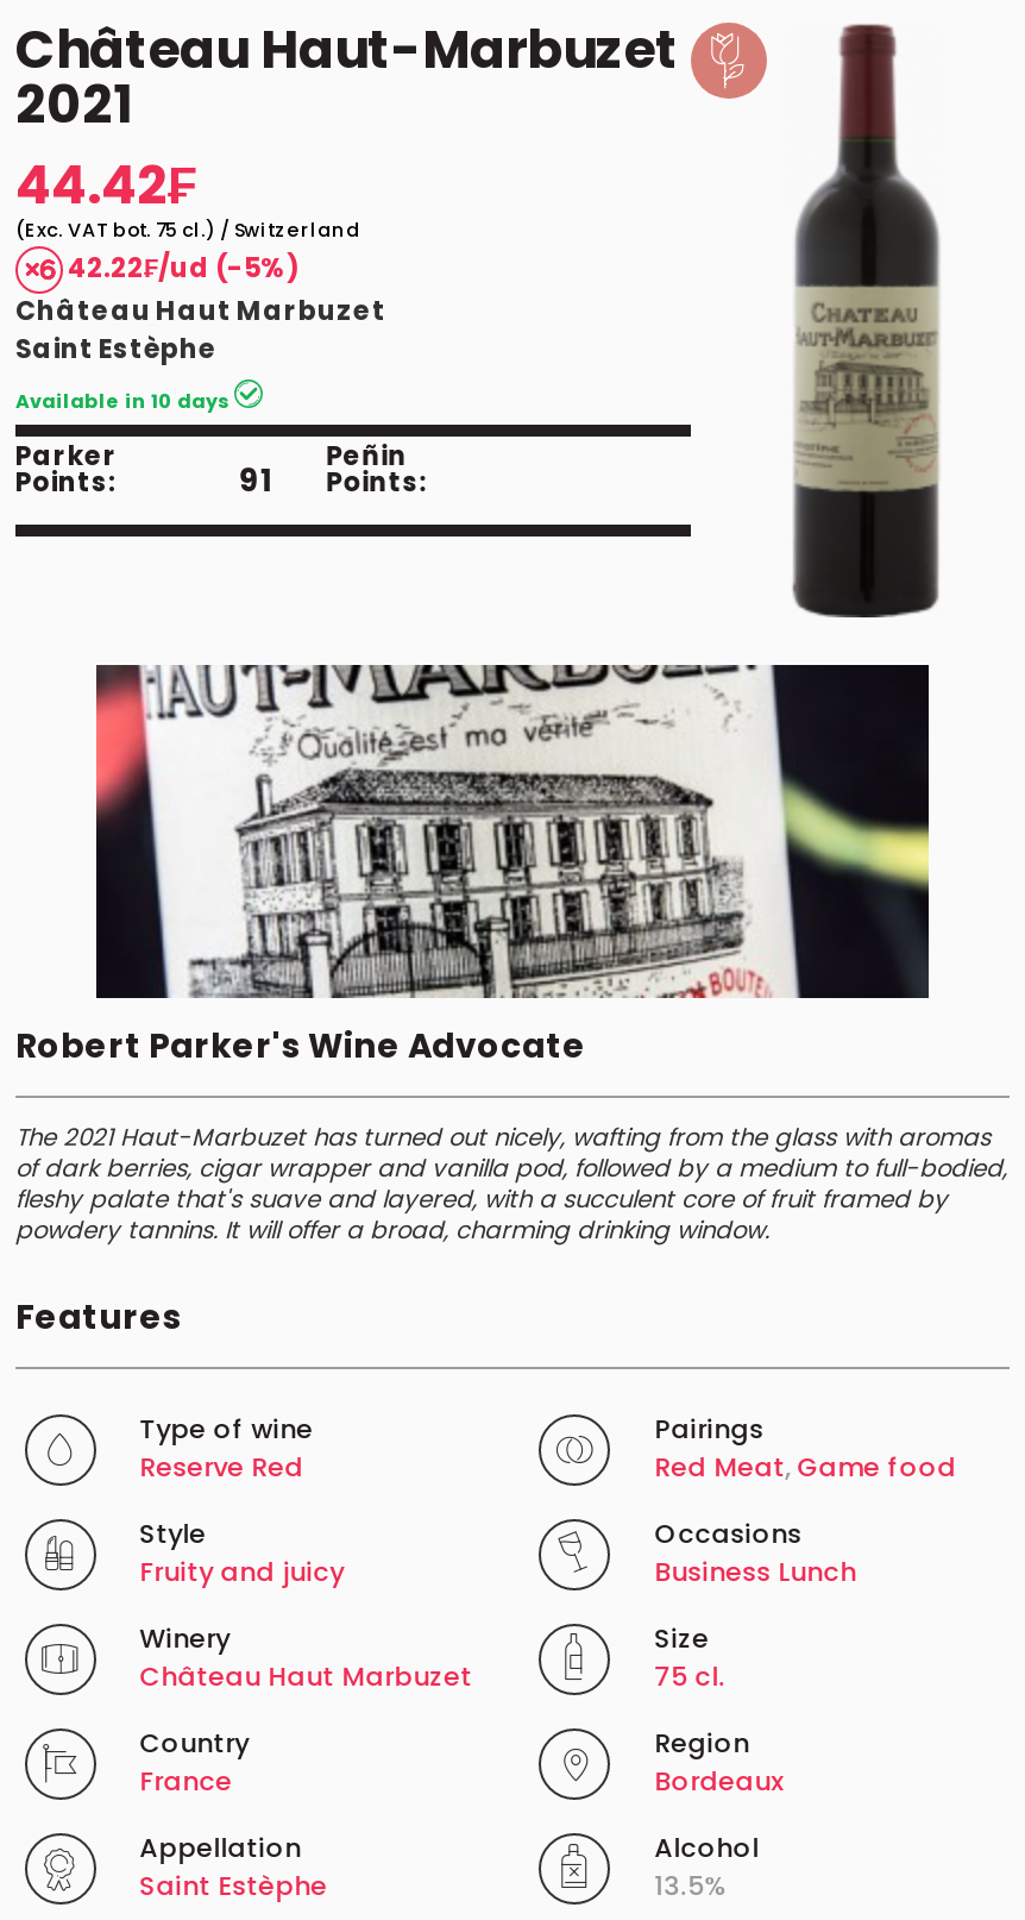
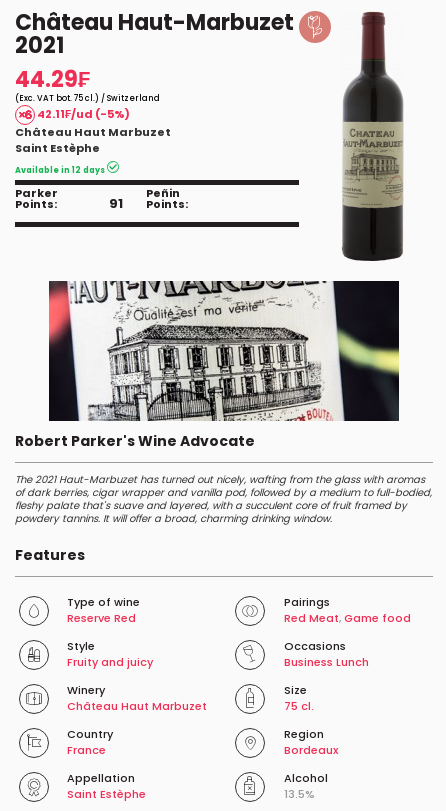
[15,149,196,222] 44.42₣ -> [15,64,90,95] 44.29₣
[63,249,298,287] 42.22₣/ud (-5%) -> [35,106,130,122] 42.11₣/ud (-5%)
[15,389,234,415] Available in 10 days -> [15,165,107,176] Available in 12 days

